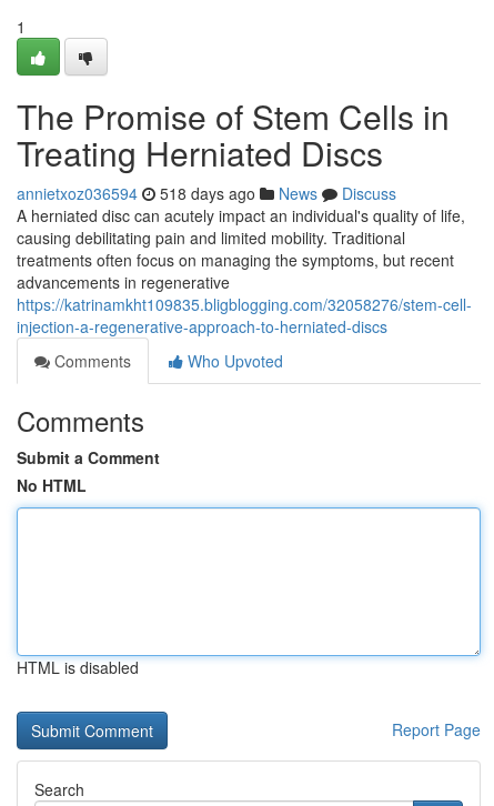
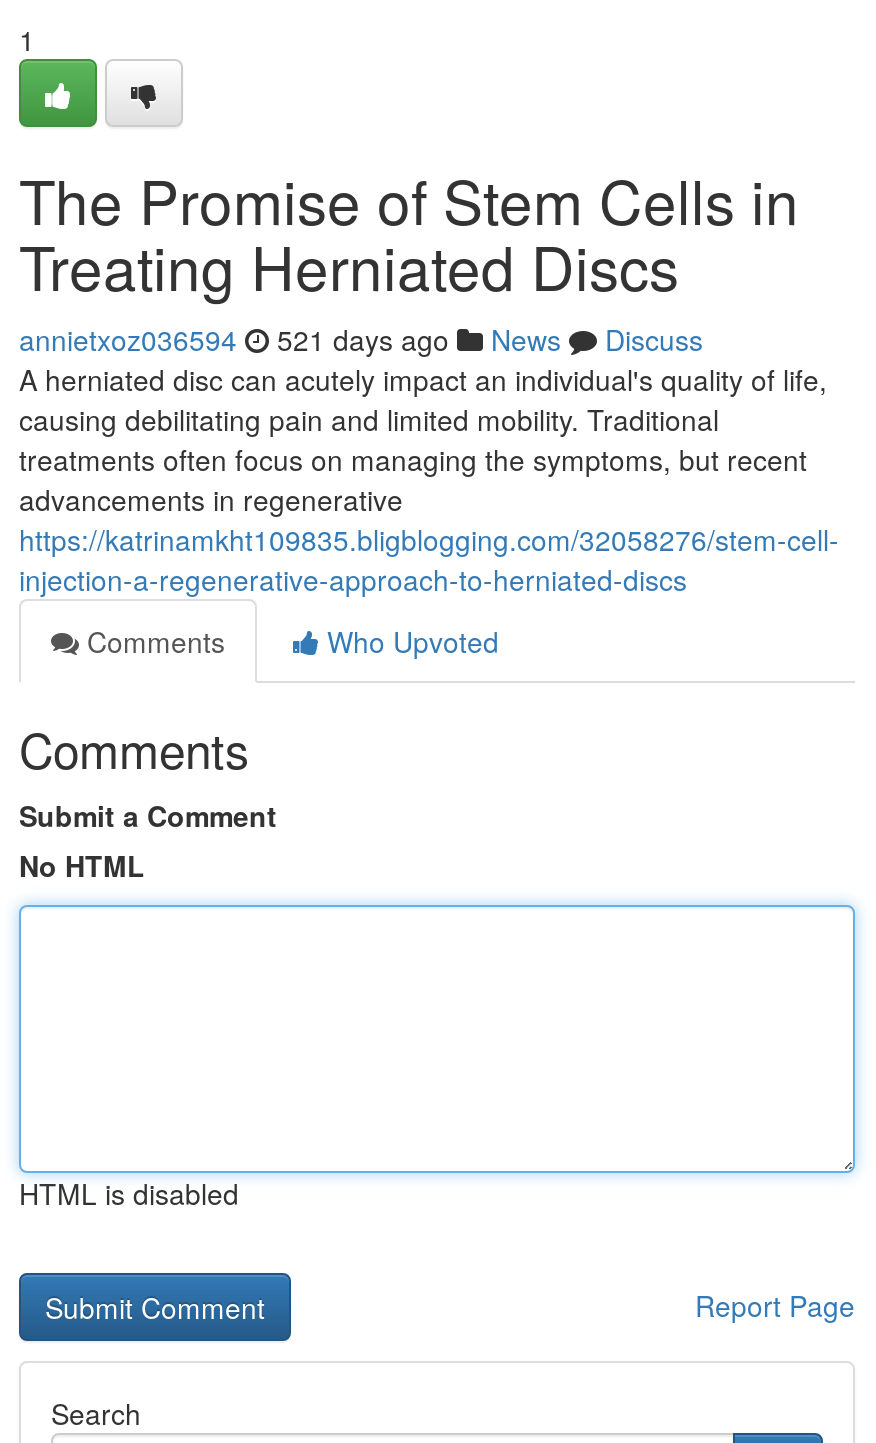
[17,182,396,204] annietxoz036594 518 days ago News Discuss -> [19,319,703,359] annietxoz036594 521 days ago News Discuss

